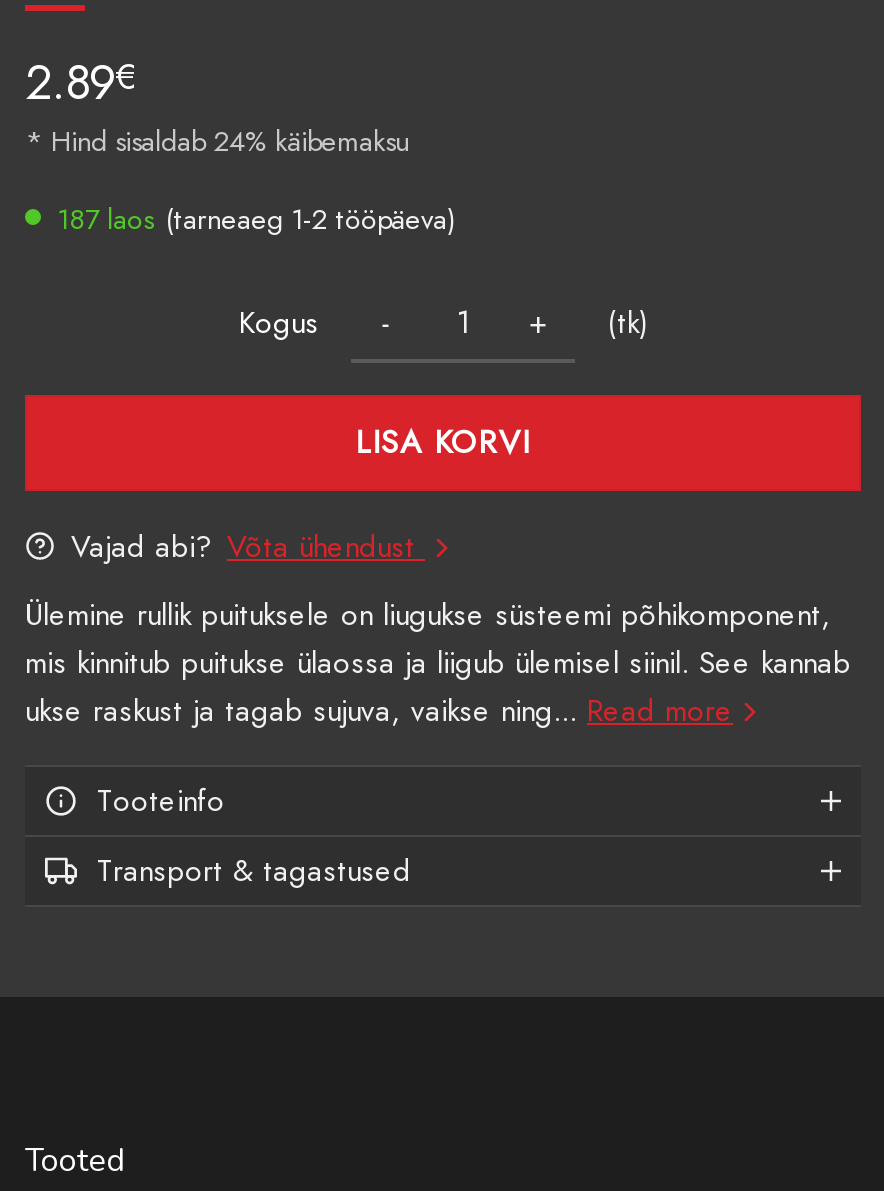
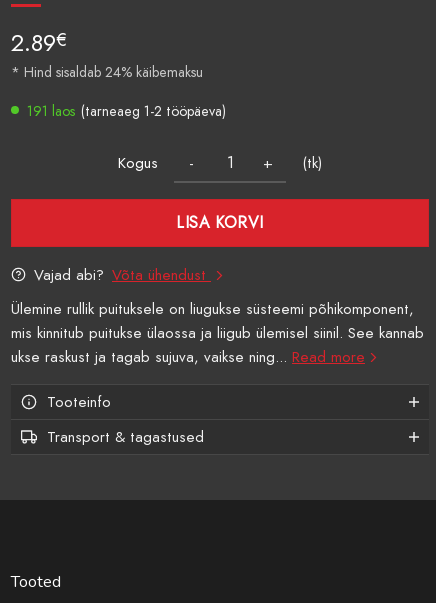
[57,198,455,238] 187 laos (tarneaeg 1-2 tööpäeva) -> [27,101,226,121] 191 laos (tarneaeg 1-2 tööpäeva)

